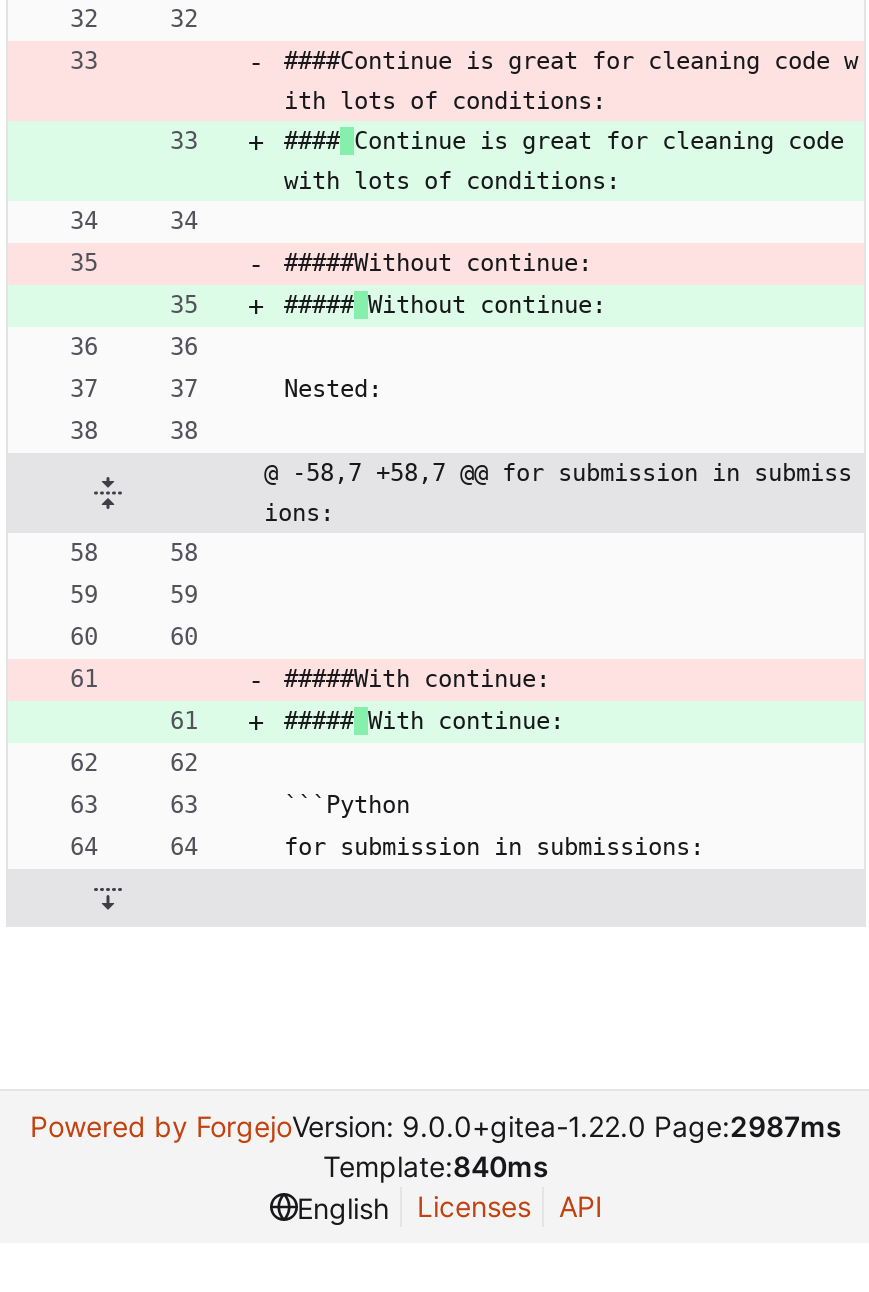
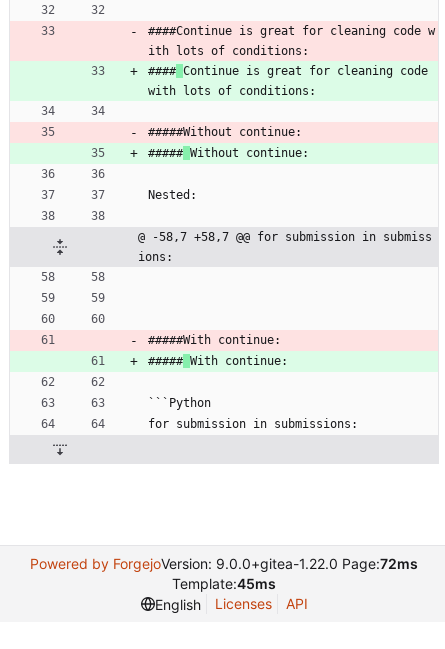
[30,1110,842,1144] Powered by ForgejoVersion: 9.0.0+gitea-1.22.0 Page:2987ms -> [30,555,418,572] Powered by ForgejoVersion: 9.0.0+gitea-1.22.0 Page:72ms
[323,1150,549,1184] Template:840ms -> [172,575,276,592] Template:45ms

